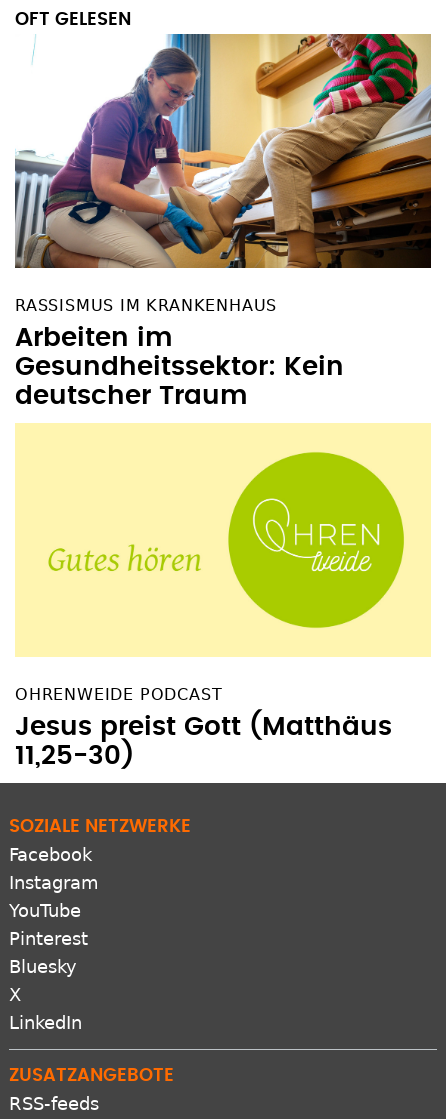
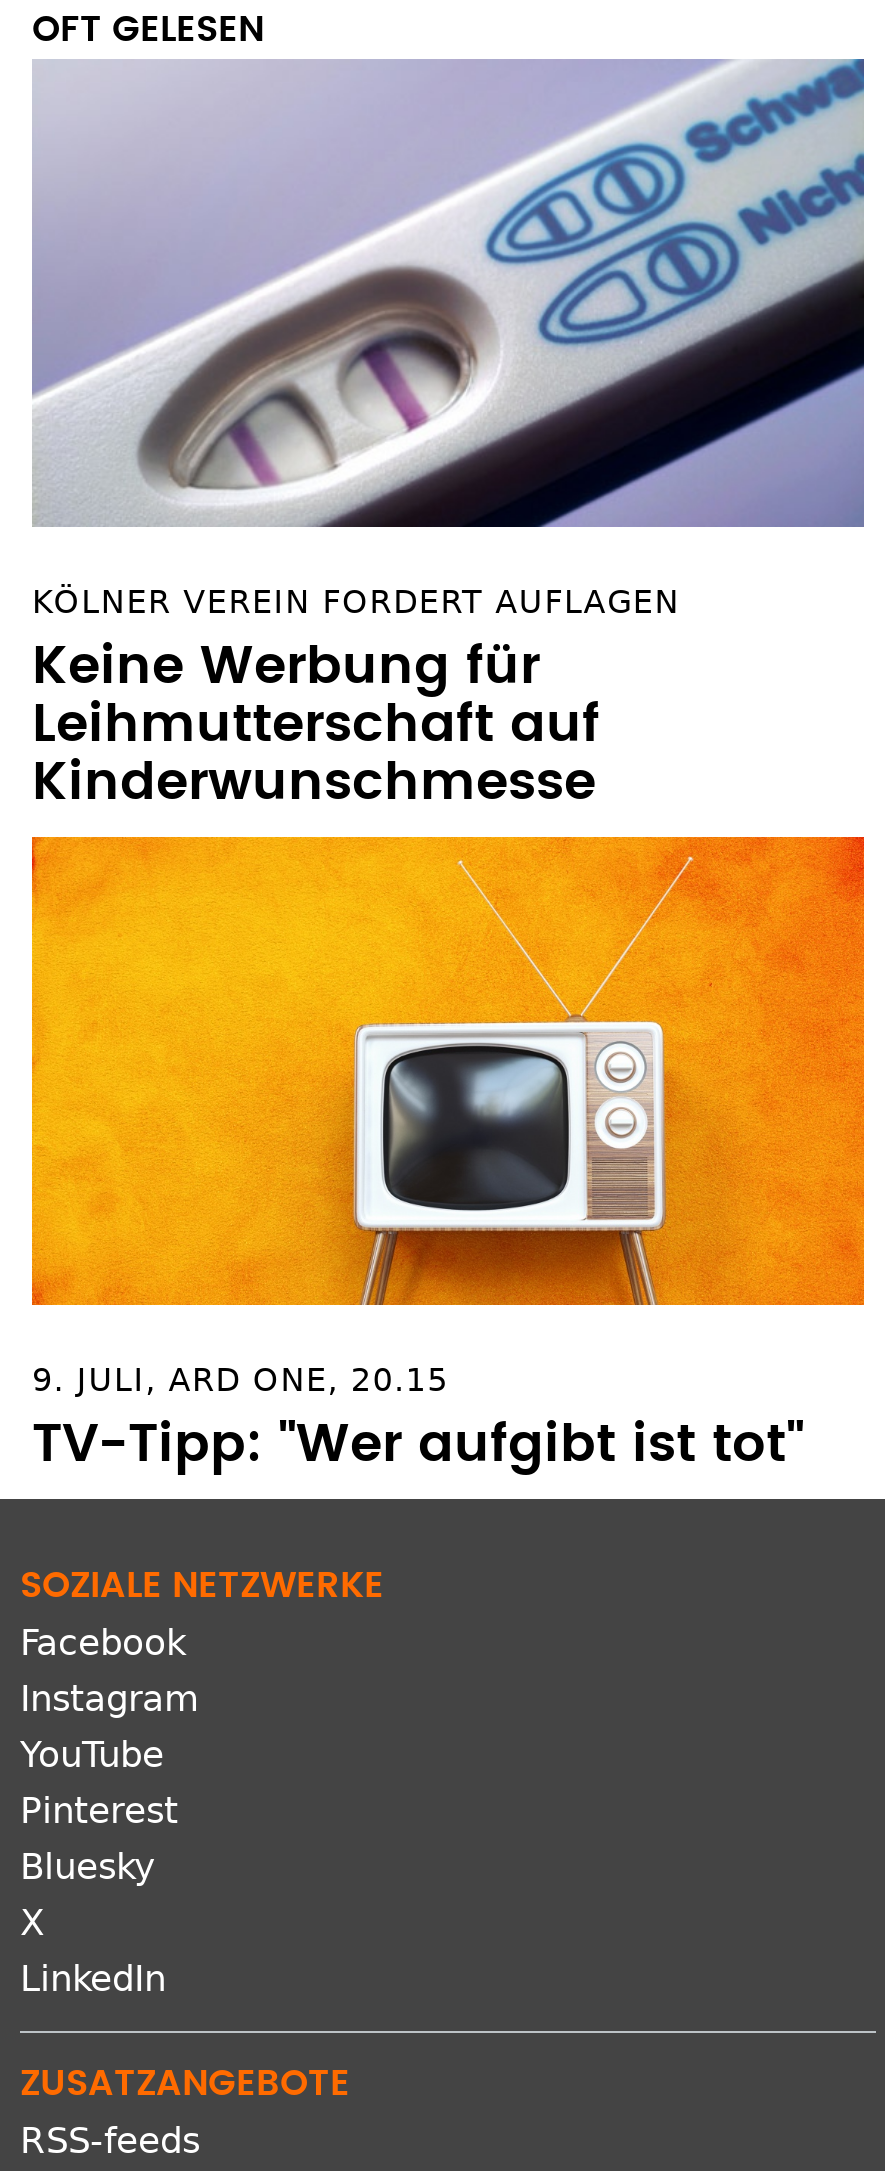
[15,33,432,409] [image] | RASSISMUS IM KRANKENHAUS | Arbeiten im | Gesundheitssektor: Kein | deutscher Traum -> [32,57,866,809] [image] | KÖLNER VEREIN FORDERT AUFLAGEN | Keine Werbung für | Leihmutterschaft auf | Kinderwunschmesse
[15,423,431,769] [image] | OHRENWEIDE PODCAST | Jesus preist Gott (Matthäus | 11,25-30) -> [30,835,866,1472] [image] | 9. JULI, ARD ONE, 20.15 | TV-Tipp: "Wer aufgibt ist tot"

